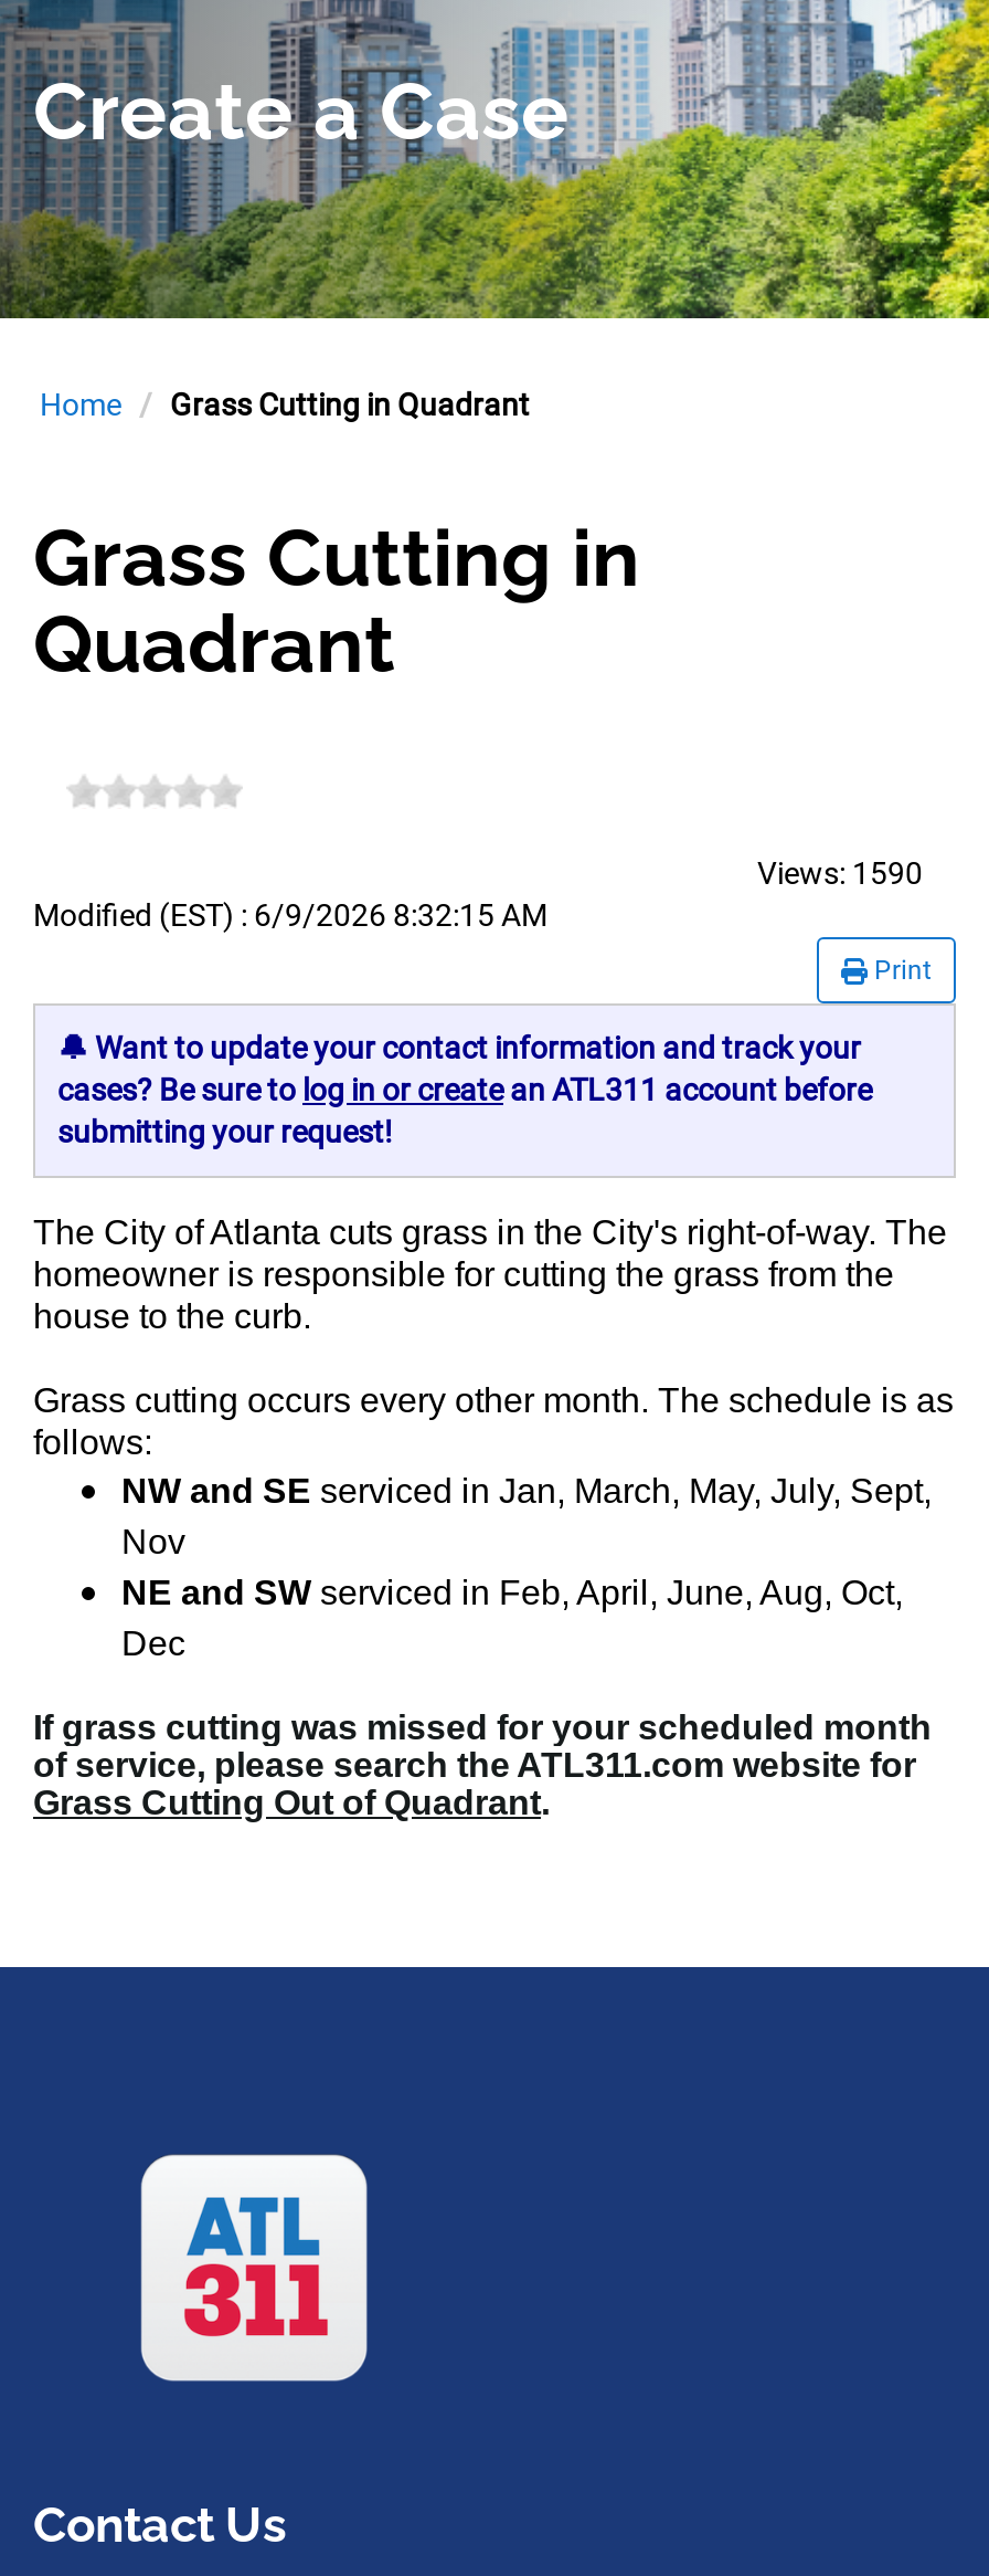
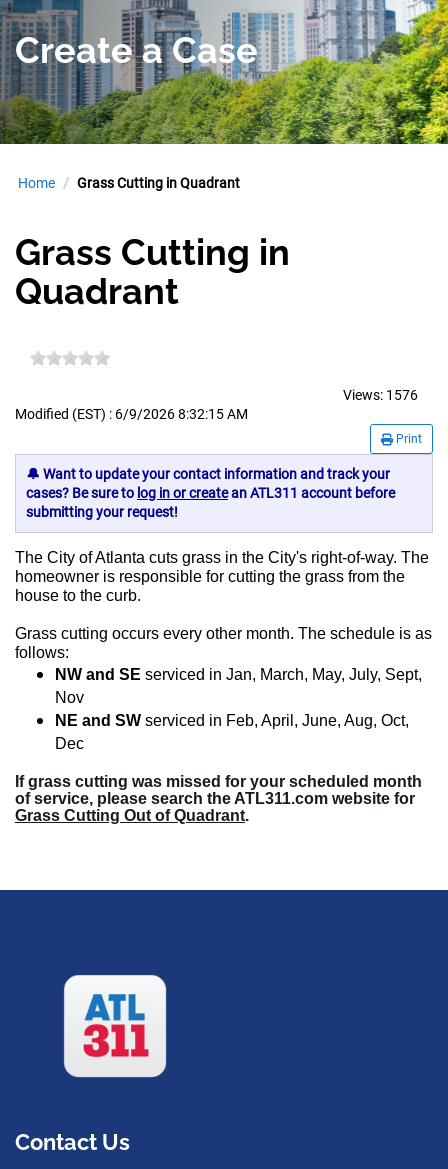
[757,855,923,891] Views: 1590 -> [343,387,418,403] Views: 1576

